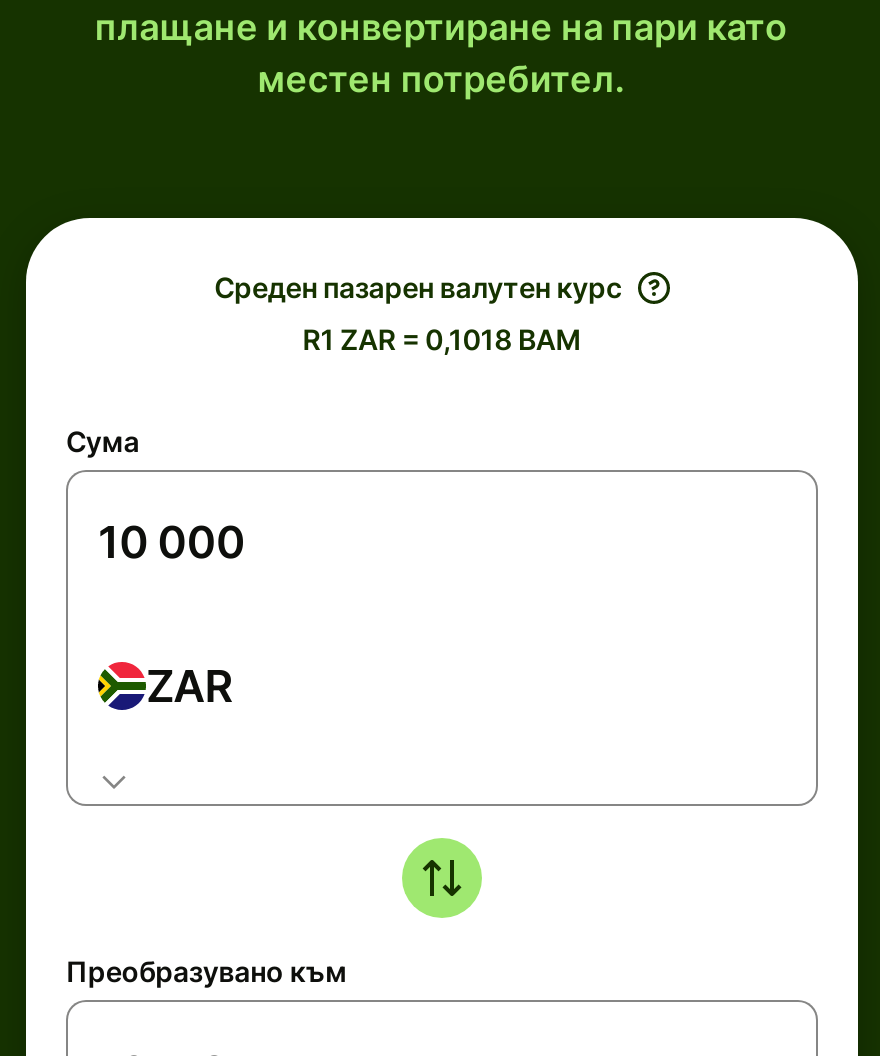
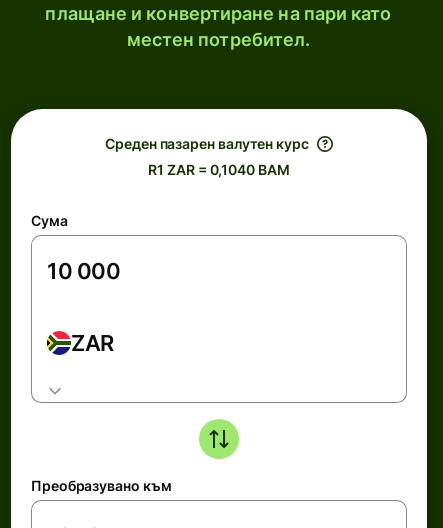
[303,322,581,356] R1 ZAR = 0,1018 BAM -> [148,161,290,178] R1 ZAR = 0,1040 BAM

